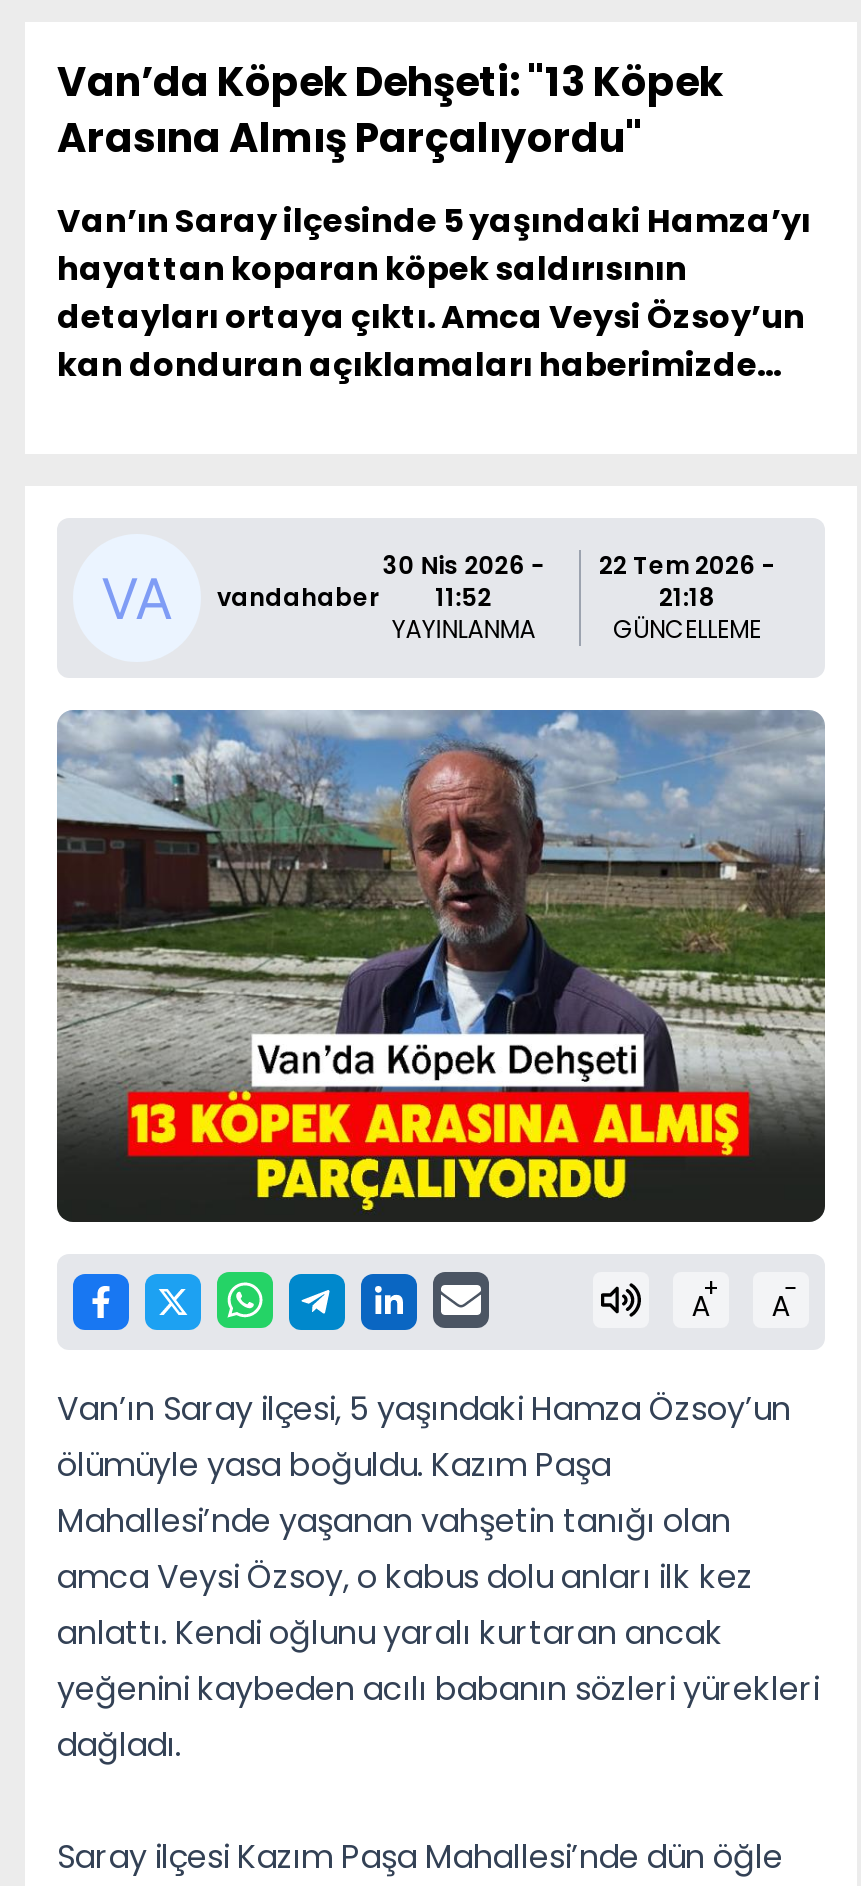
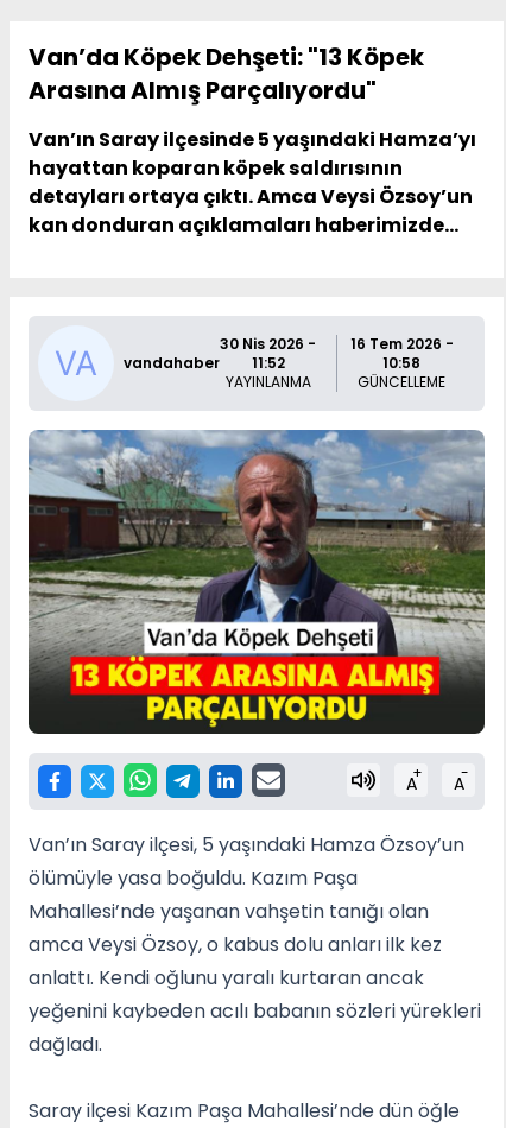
[382,548,775,582] 30 Nis 2026 - 22 Tem 2026 - -> [220,334,453,354] 30 Nis 2026 - 16 Tem 2026 -
[659,580,715,614] 21:18 -> [383,353,421,373] 10:58

